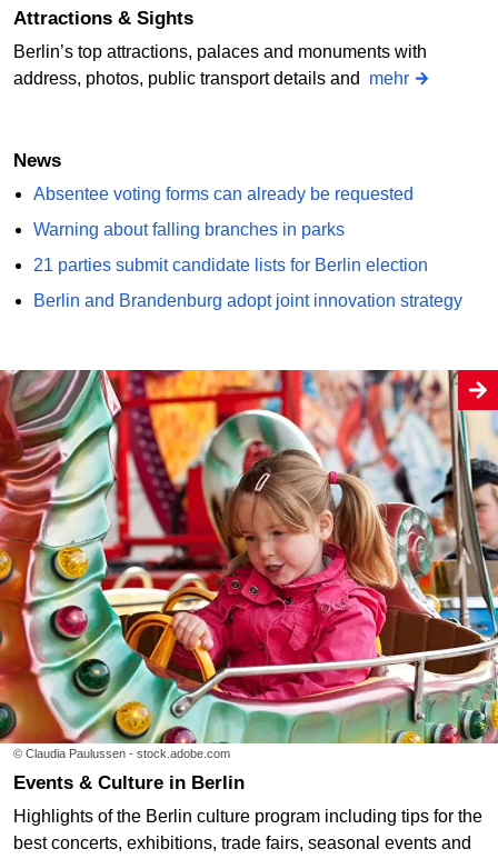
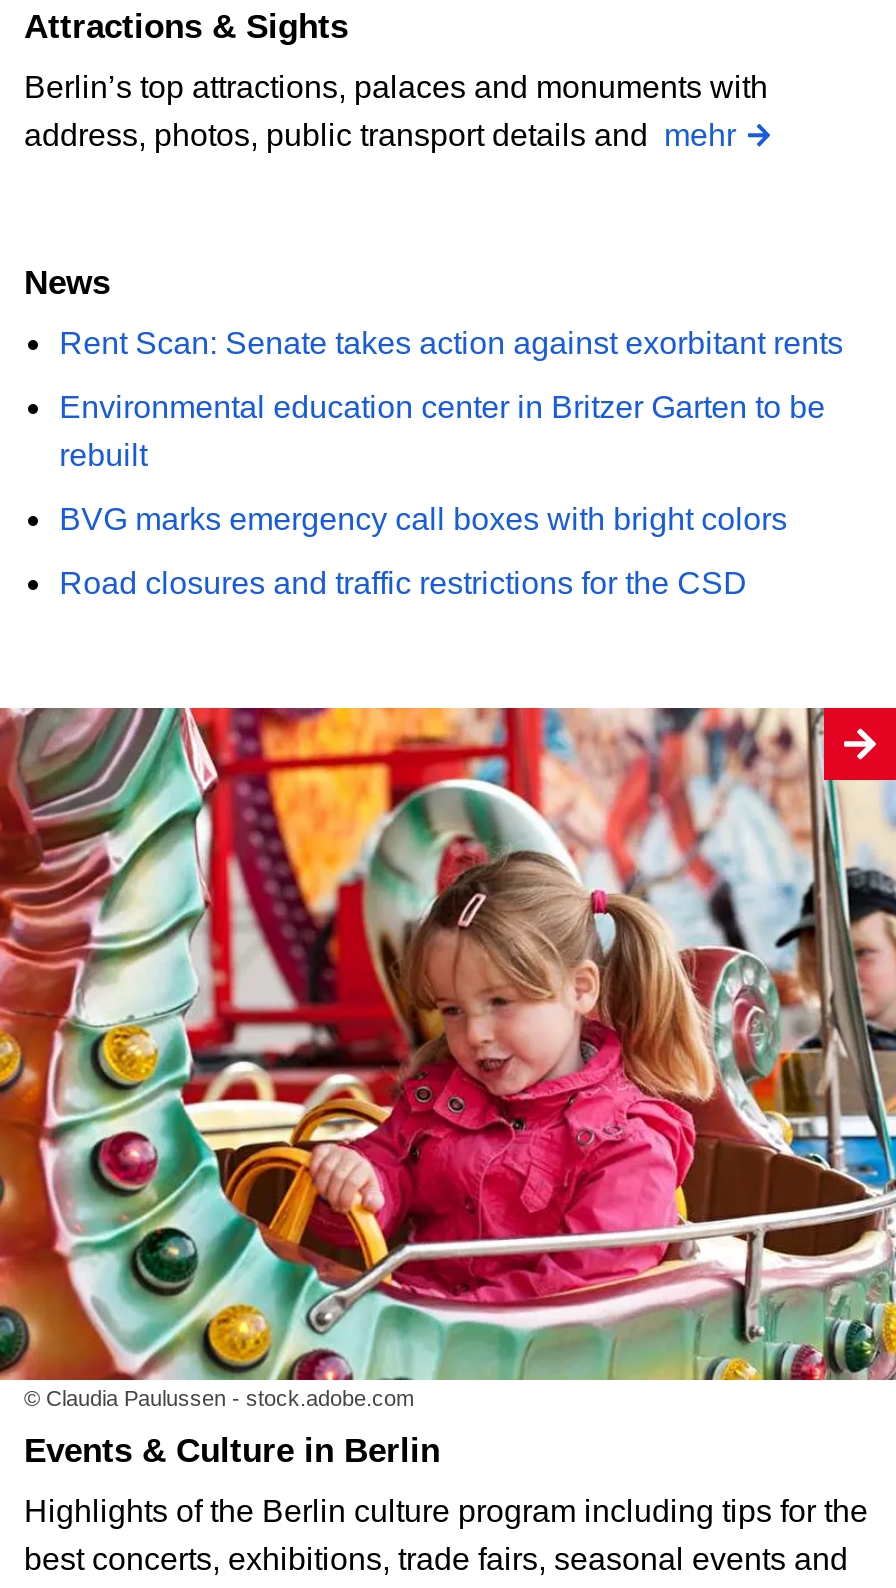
[33,184,413,203] Absentee voting forms can already be requested -> [59,326,843,360] Rent Scan: Senate takes action against exorbitant rents
[33,220,344,239] Warning about falling branches in parks -> [59,390,825,472] Environmental education center in Britzer Garten to be | rebuilt
[33,256,428,274] 21 parties submit candidate lists for Berlin election -> [59,502,787,536] BVG marks emergency call boxes with bright colors
[33,291,462,310] Berlin and Brandenburg adopt joint innovation strategy -> [59,566,747,600] Road closures and traffic restrictions for the CSD

